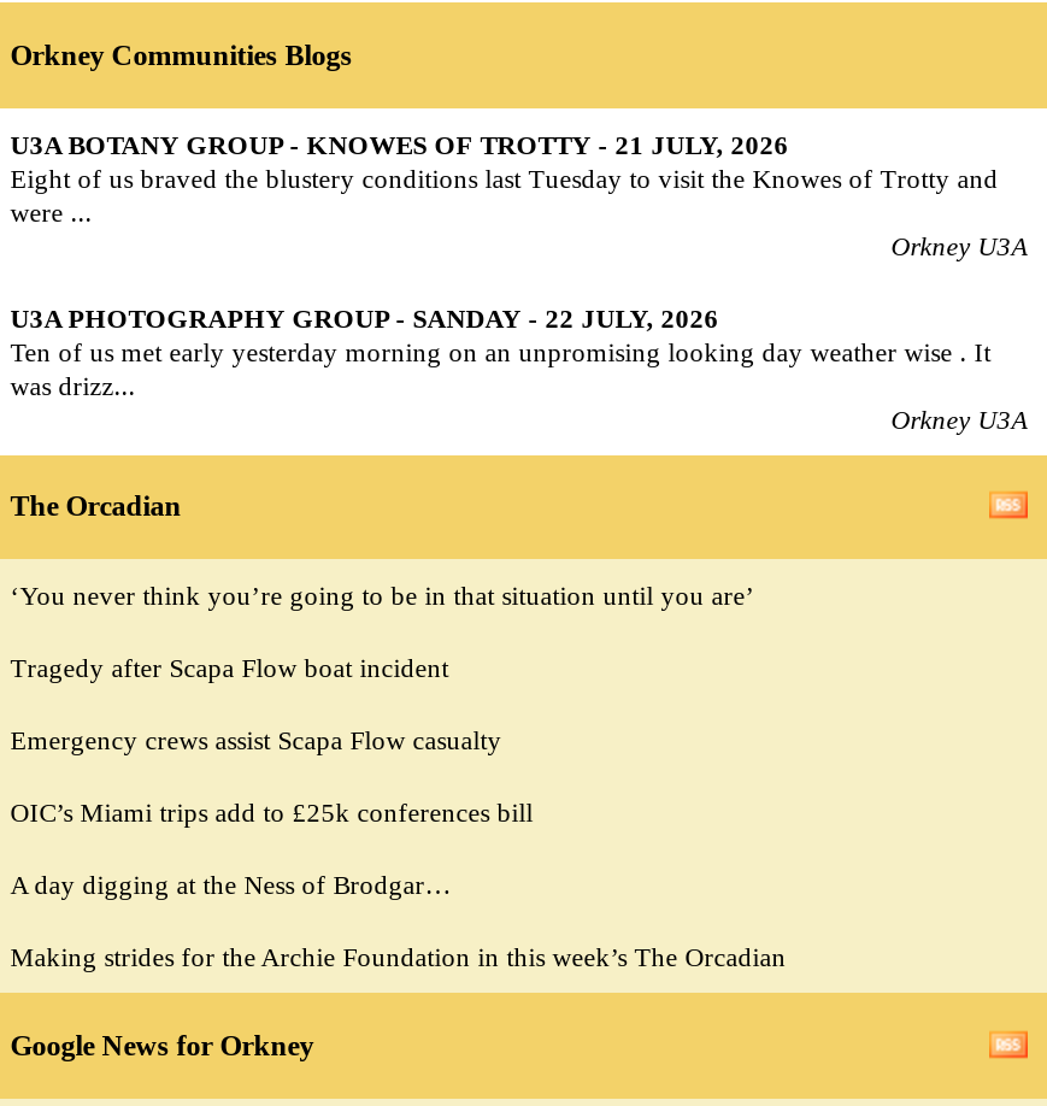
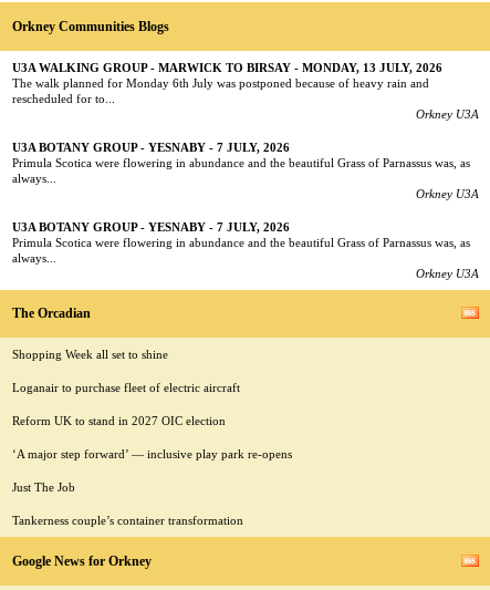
[10,129,998,226] U3A BOTANY GROUP - KNOWES OF TROTTY - 21 JULY, 2026 | Eight of us braved the blustery conditions last Tuesday to visit the Knowes of Trotty and | were ... -> [12,60,442,105] U3A WALKING GROUP - MARWICK TO BIRSAY - MONDAY, 13 JULY, 2026 | The walk planned for Monday 6th July was postponed because of heavy rain and | rescheduled for to...
[10,303,991,399] U3A PHOTOGRAPHY GROUP - SANDAY - 22 JULY, 2026 | Ten of us met early yesterday morning on an unpromising looking day weather wise . It | was drizz... -> [12,140,479,264] U3A BOTANY GROUP - YESNABY - 7 JULY, 2026 | Primula Scotica were flowering in abundance and the beautiful Grass of Parnassus was, as | always... | Orkney U3A | U3A BOTANY GROUP - YESNABY - 7 JULY, 2026 | Primula Scotica were flowering in abundance and the beautiful Grass of Parnassus was, as | always...
[10,581,762,610] ‘You never think you’re going to be in that situation until you are’ -> [12,348,168,361] Shopping Week all set to shine
[10,653,449,682] Tragedy after Scapa Flow boat incident -> [12,381,240,394] Loganair to purchase fleet of electric aircraft
[10,726,502,755] Emergency crews assist Scapa Flow casualty -> [12,414,225,428] Reform UK to stand in 2027 OIC election
[10,798,533,827] OIC’s Miami trips add to £25k conferences bill -> [12,447,292,461] ‘A major step forward’ — inclusive play park re-opens
[10,870,451,899] A day digging at the Ness of Brodgar… -> [12,481,75,494] Just The Job
[10,943,786,972] Making strides for the Archie Foundation in this week’s The Orcadian -> [12,514,243,527] Tankerness couple’s container transformation

